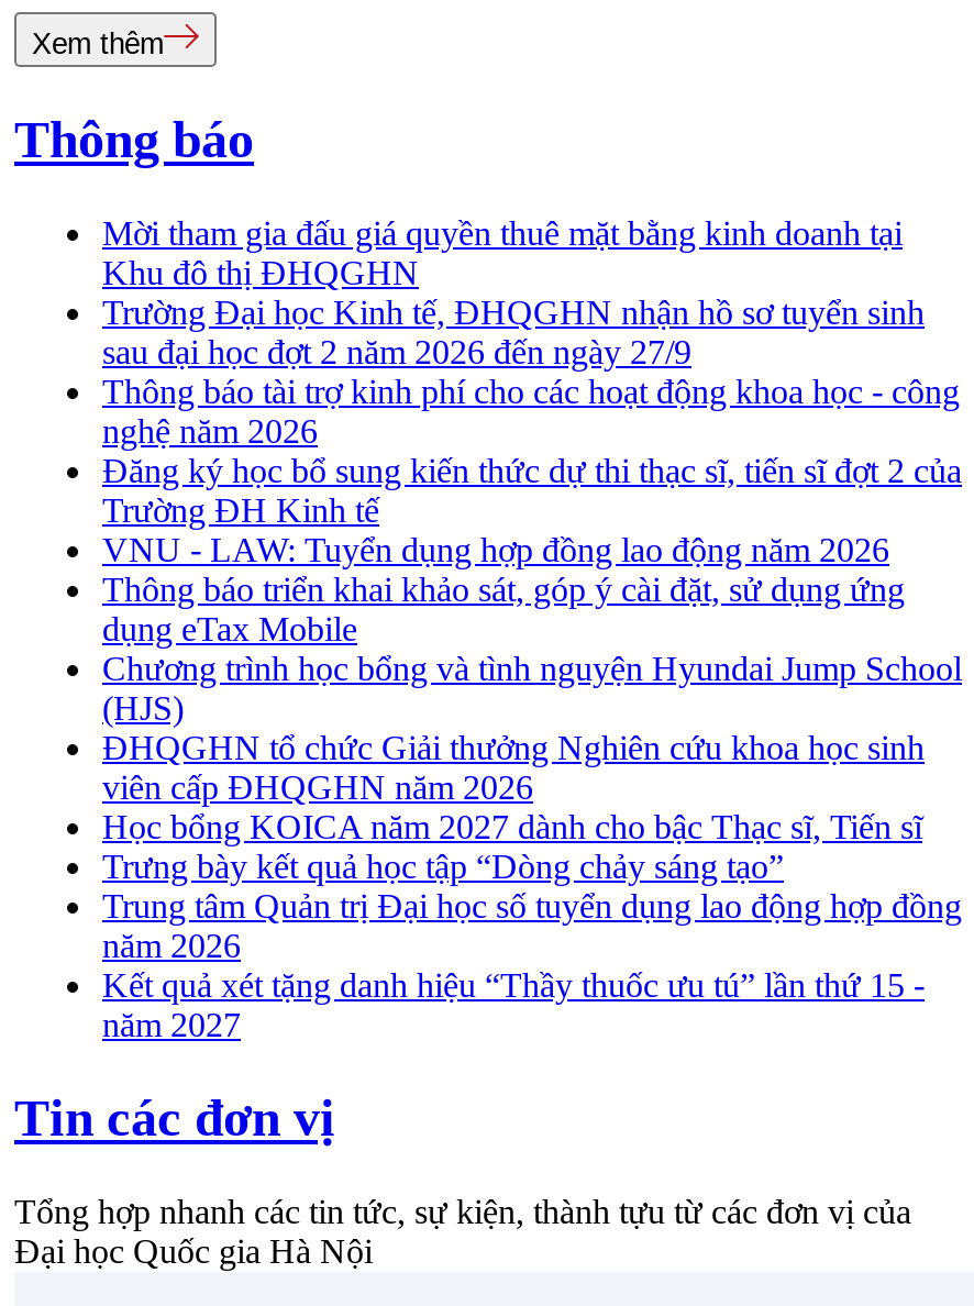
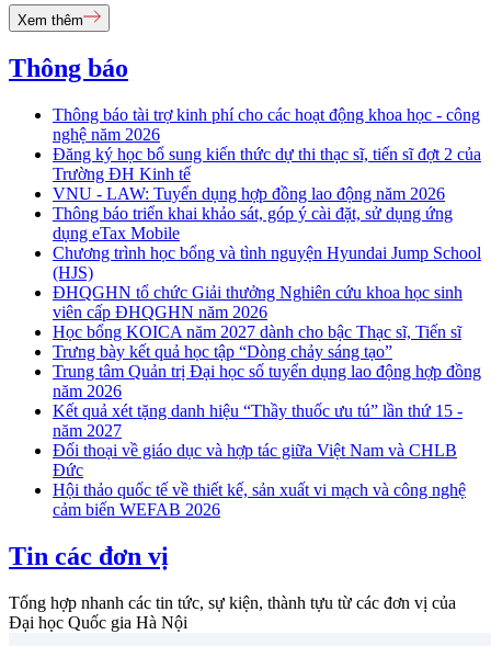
[102,215,925,371] Mời tham gia đấu giá quyền thuê mặt bằng kinh doanh tại | Khu đô thị ĐHQGHN | Trường Đại học Kinh tế, ĐHQGHN nhận hồ sơ tuyển sinh | sau đại học đợt 2 năm 2026 đến ngày 27/9 -> none
moved [102,373,962,1044] -> [53,106,481,440]: Thông báo tài trợ kinh phí cho các hoạt động khoa học - công | nghệ năm 2026 | Đăng ký học bổ sung kiến thức dự thi thạc sĩ, tiến sĩ đợt 2 của | ... | Kết quả xét tặng danh hiệu “Thầy thuốc ưu tú” lần thứ 15 - | năm 2027
none -> [53,441,466,519] Đối thoại về giáo dục và hợp tác giữa Việt Nam và CHLB | Đức | Hội thảo quốc tế về thiết kế, sản xuất vi mạch và công nghệ | cảm biến WEFAB 2026

